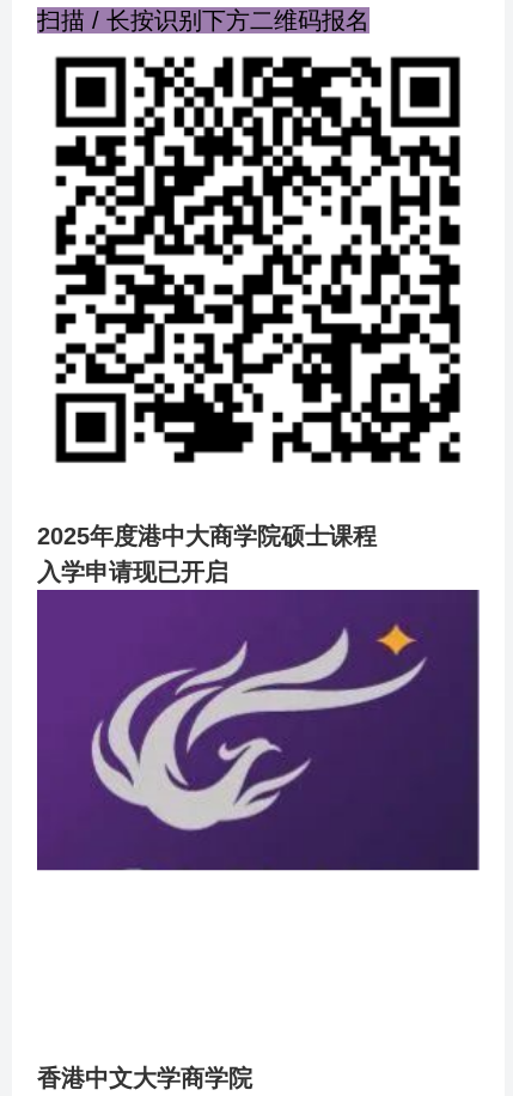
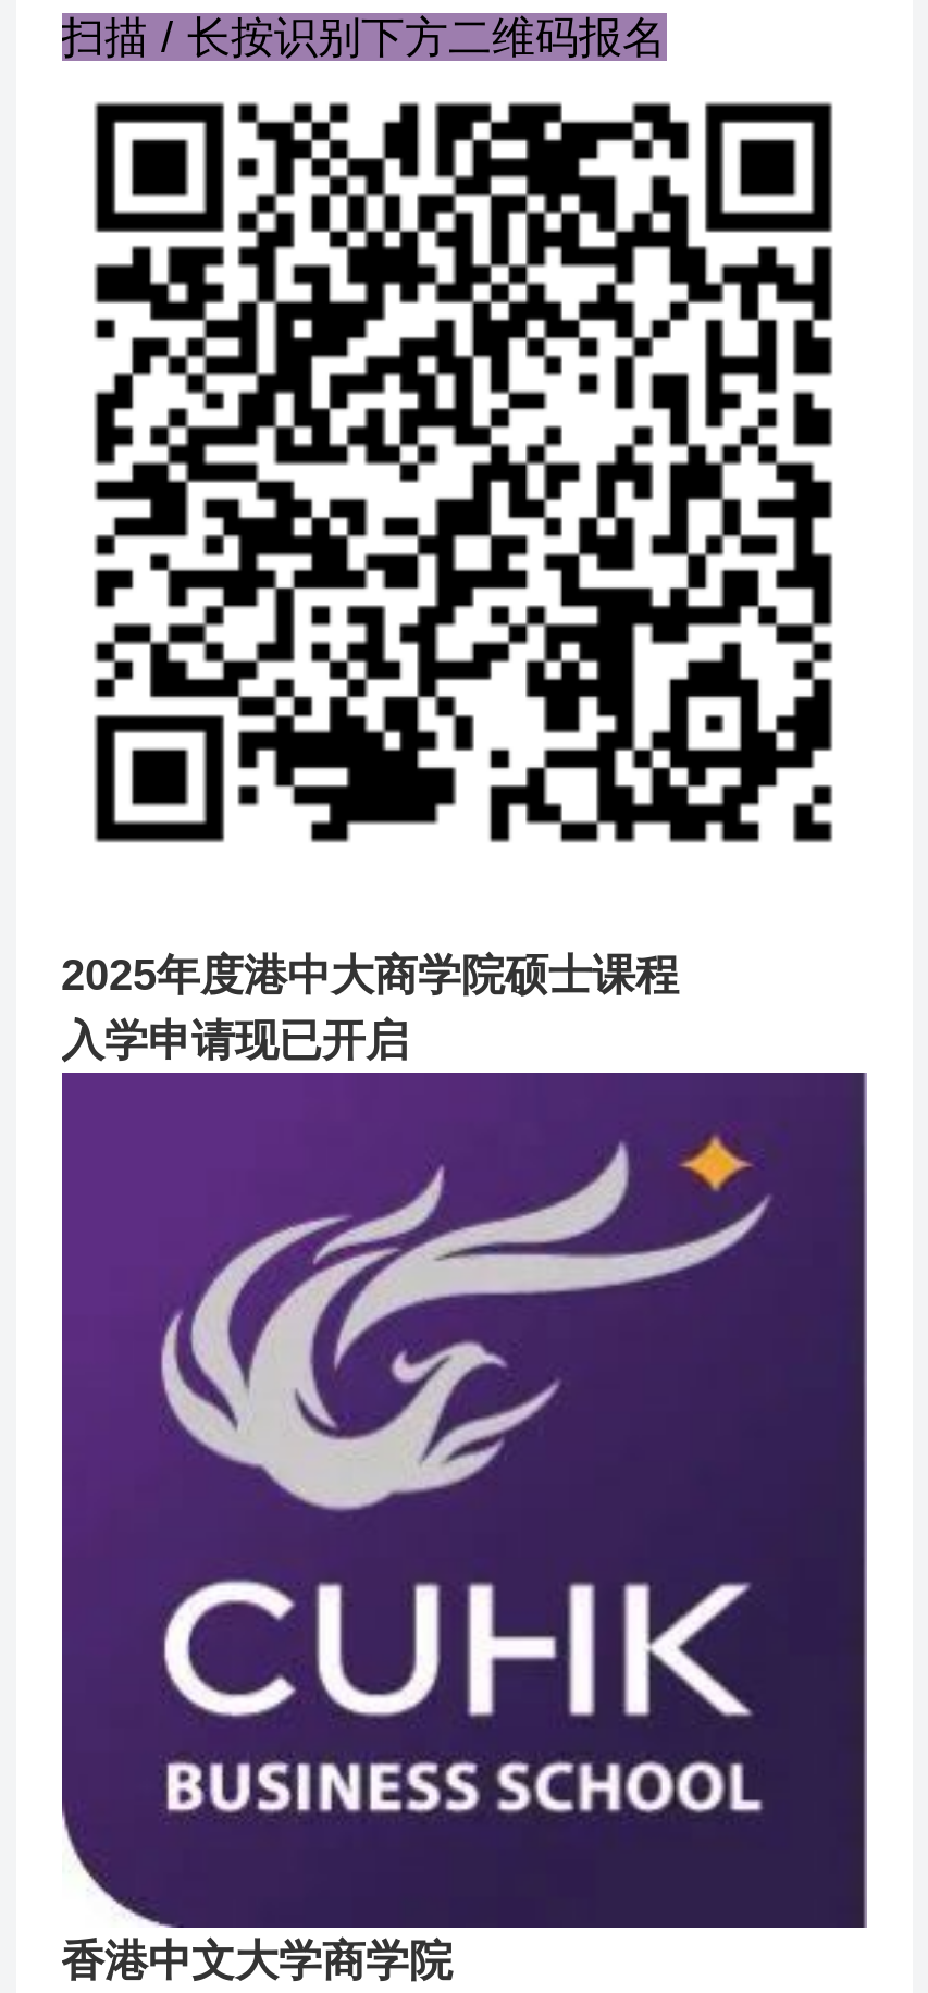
none -> [60,1582,869,1930] [image]

